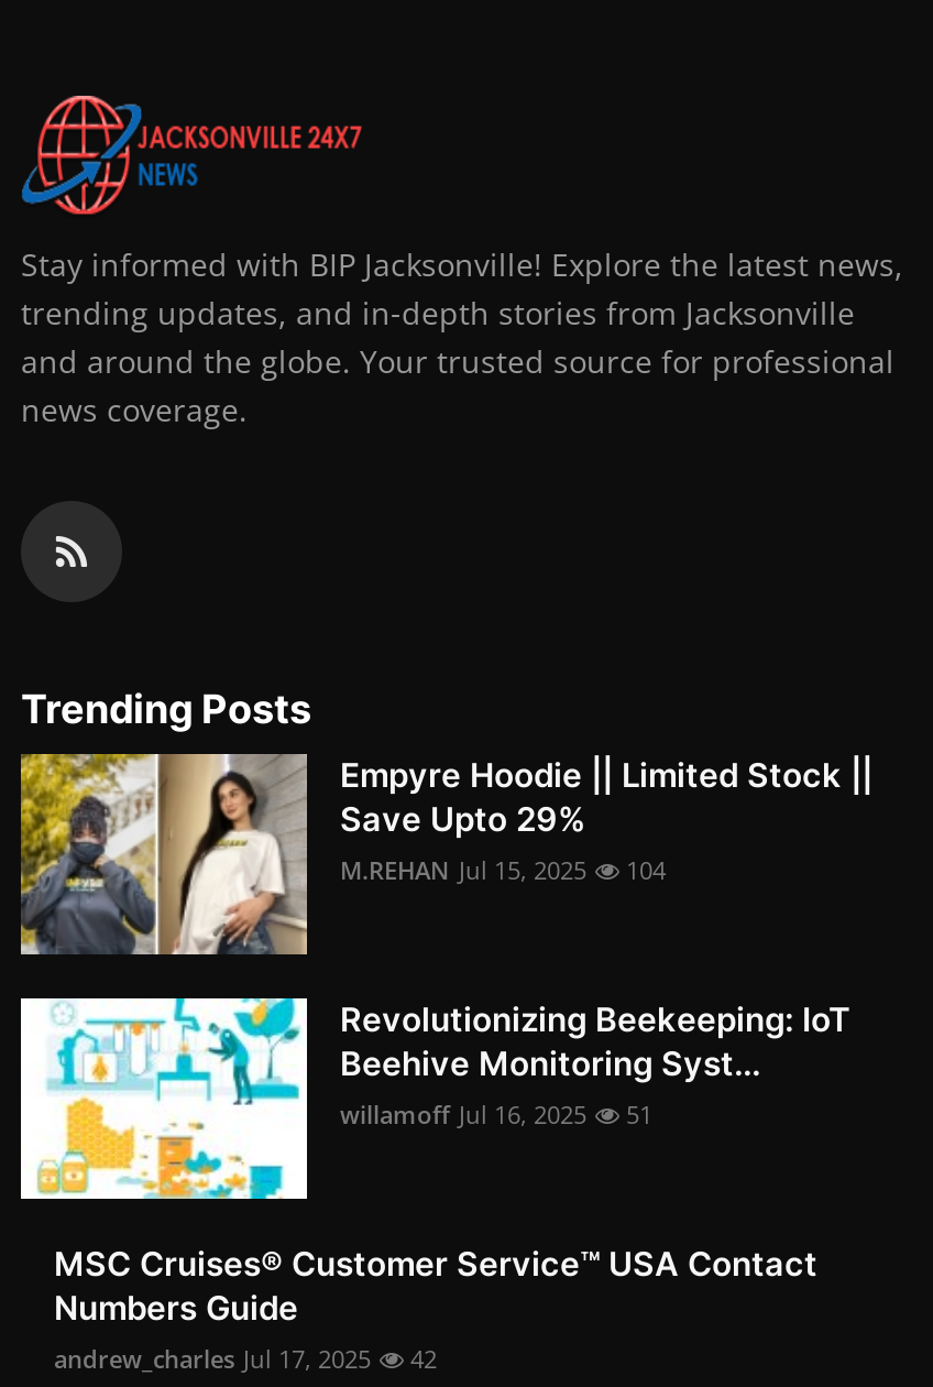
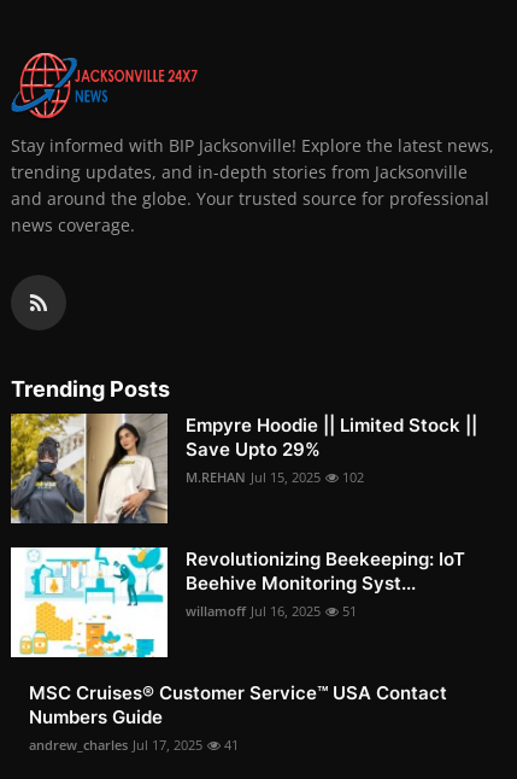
[340,853,666,886] M.REHAN Jul 15, 2025 104 -> [186,468,364,486] M.REHAN Jul 15, 2025 102
[54,1342,437,1375] andrew_charles Jul 17, 2025 42 -> [29,736,239,754] andrew_charles Jul 17, 2025 41

